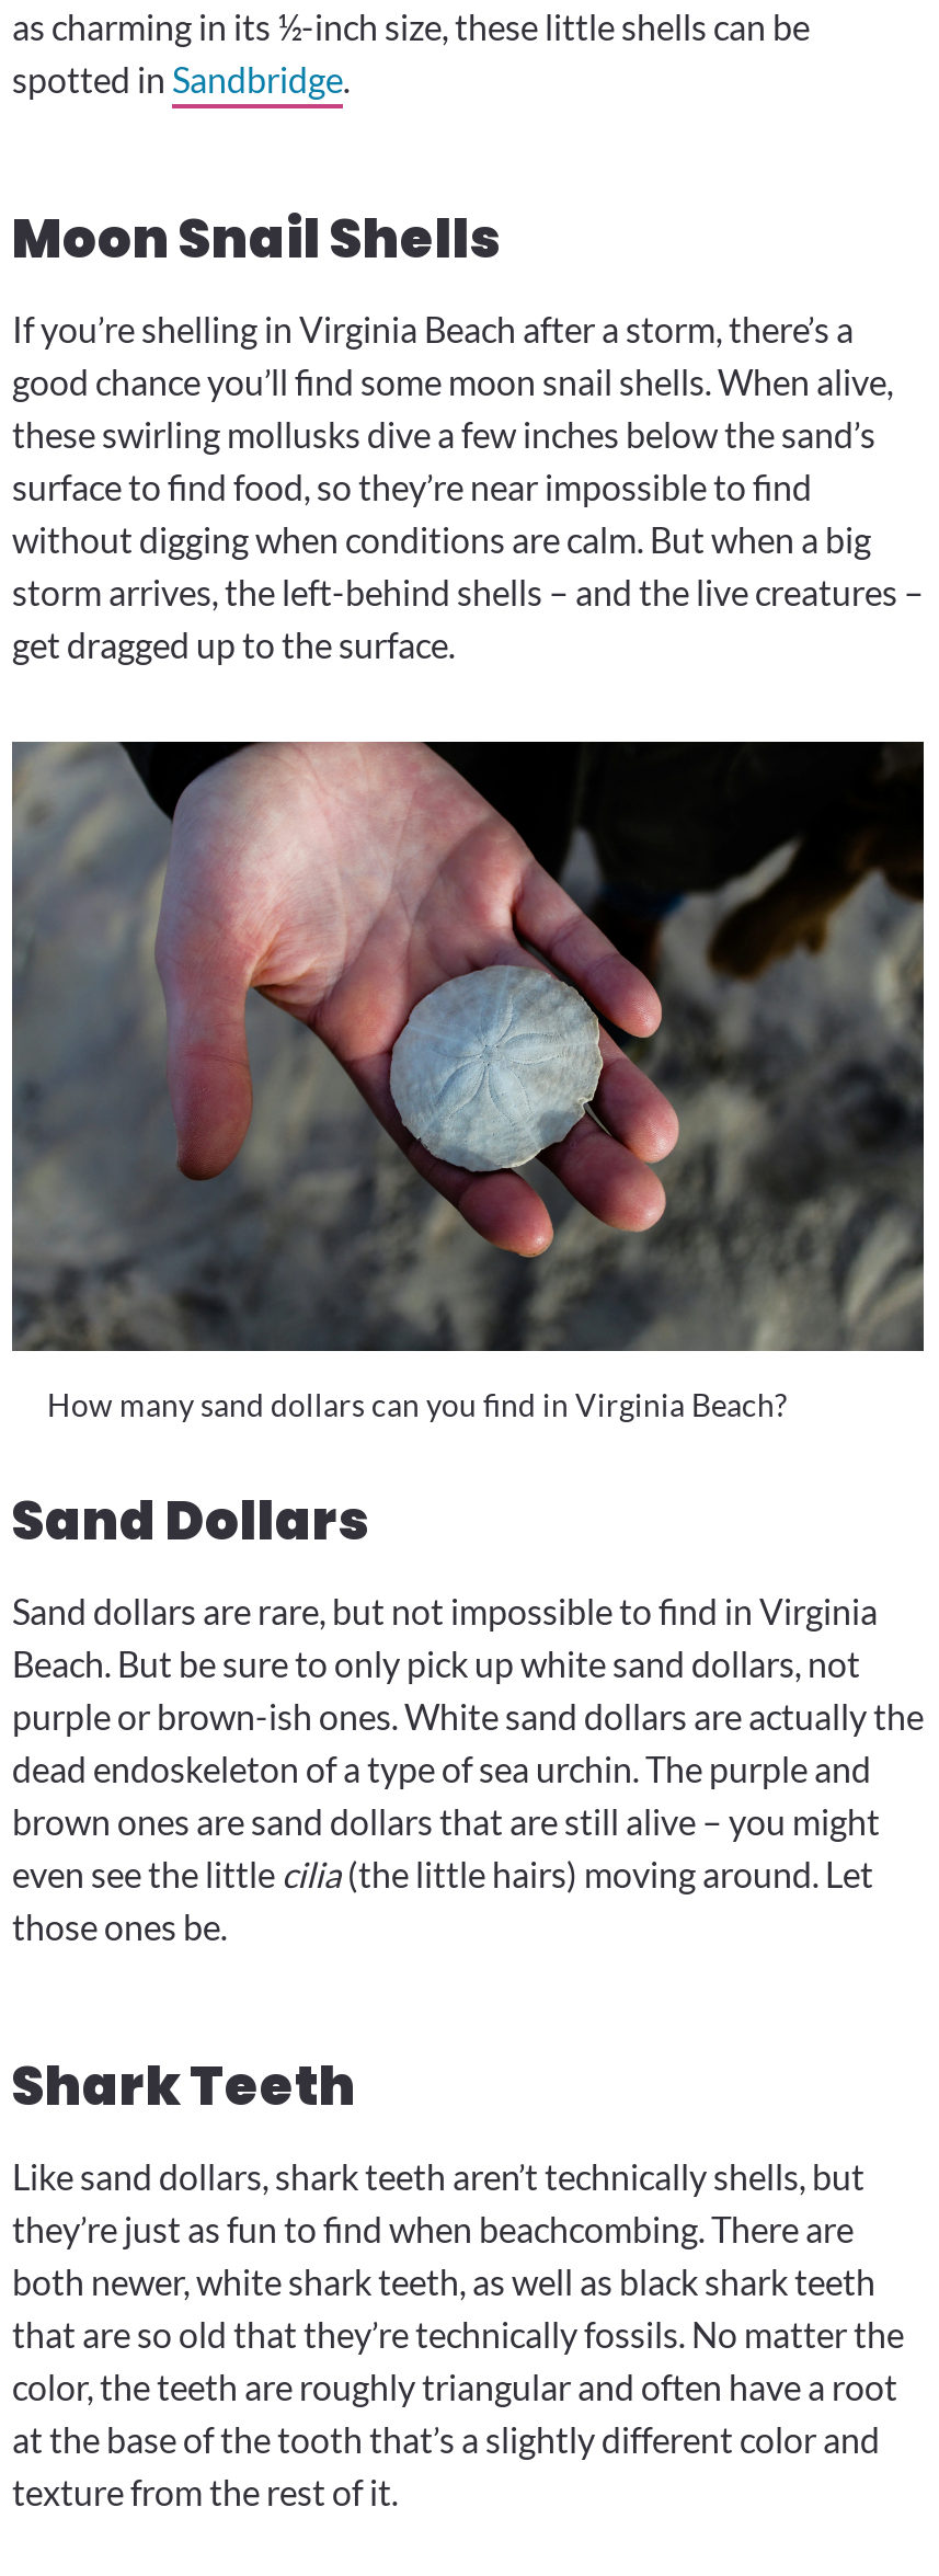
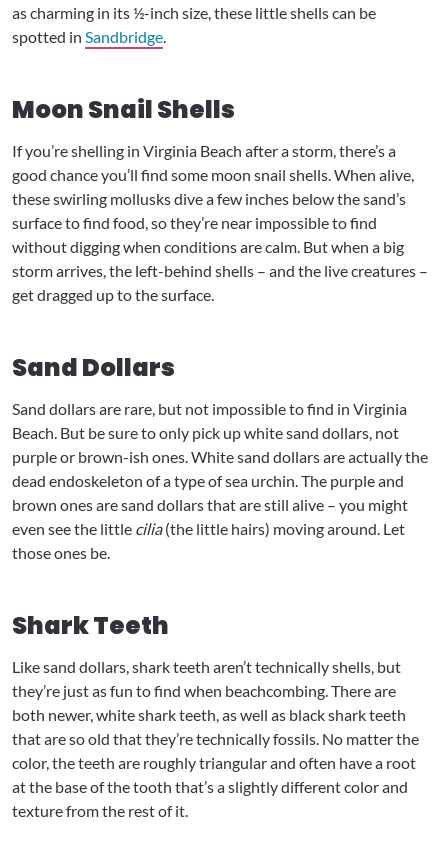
[10,739,926,1422] [image] | How many sand dollars can you find in Virginia Beach? -> none

